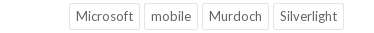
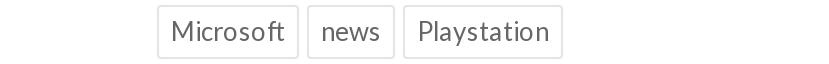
[151,8,337,24] mobile | Murdoch | Silverlight -> [321,15,549,47] news | Playstation

